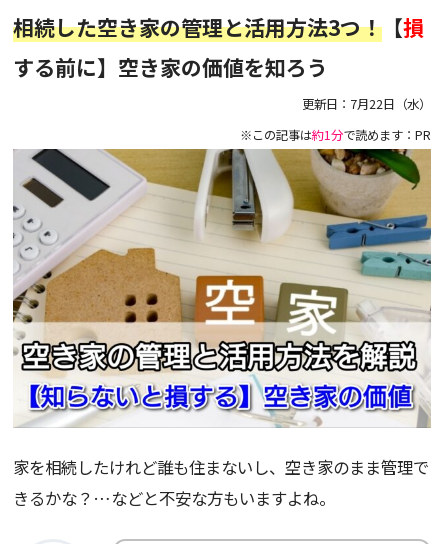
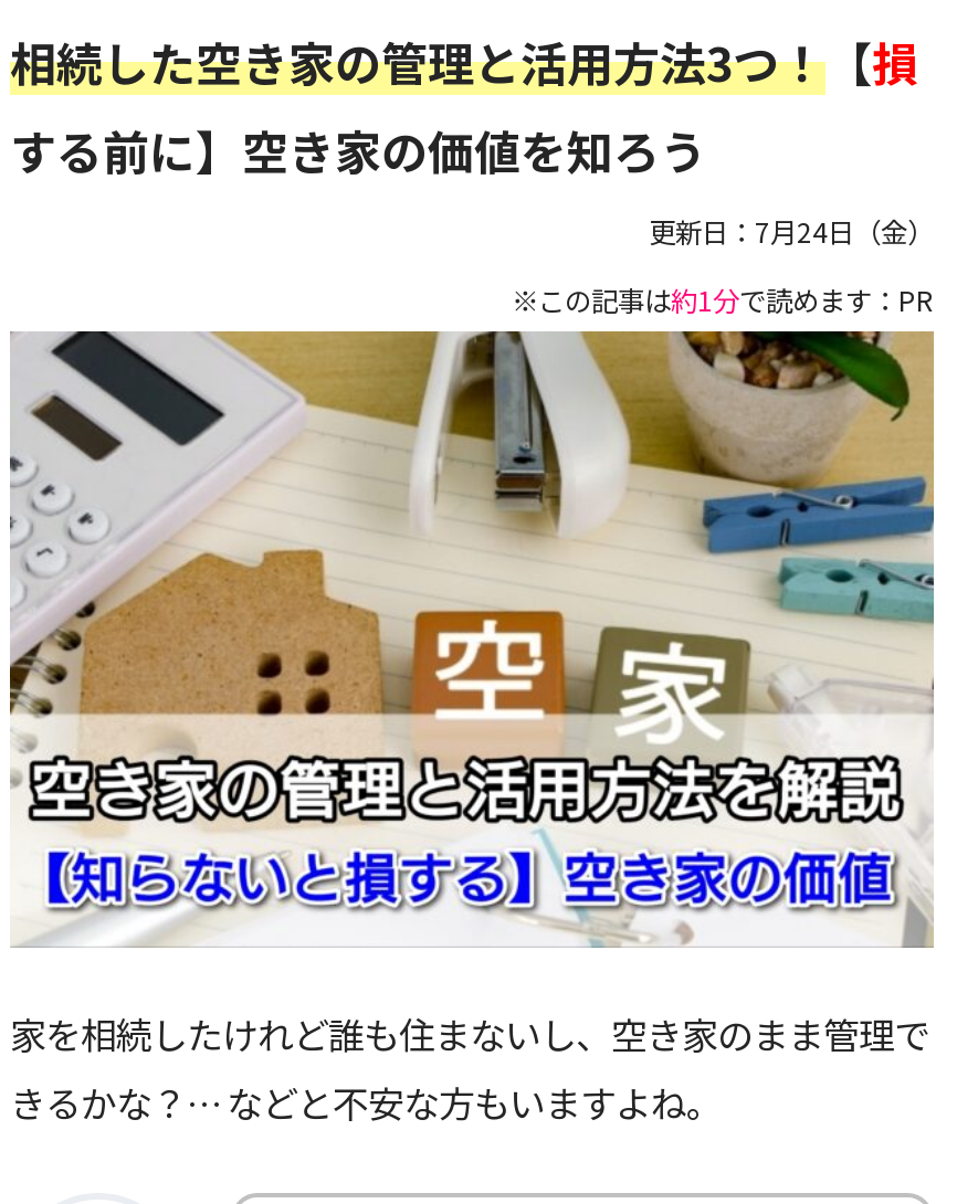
[302,95,431,113] 更新日：7月22日（水） -> [649,211,934,251] 更新日：7月24日（金）

